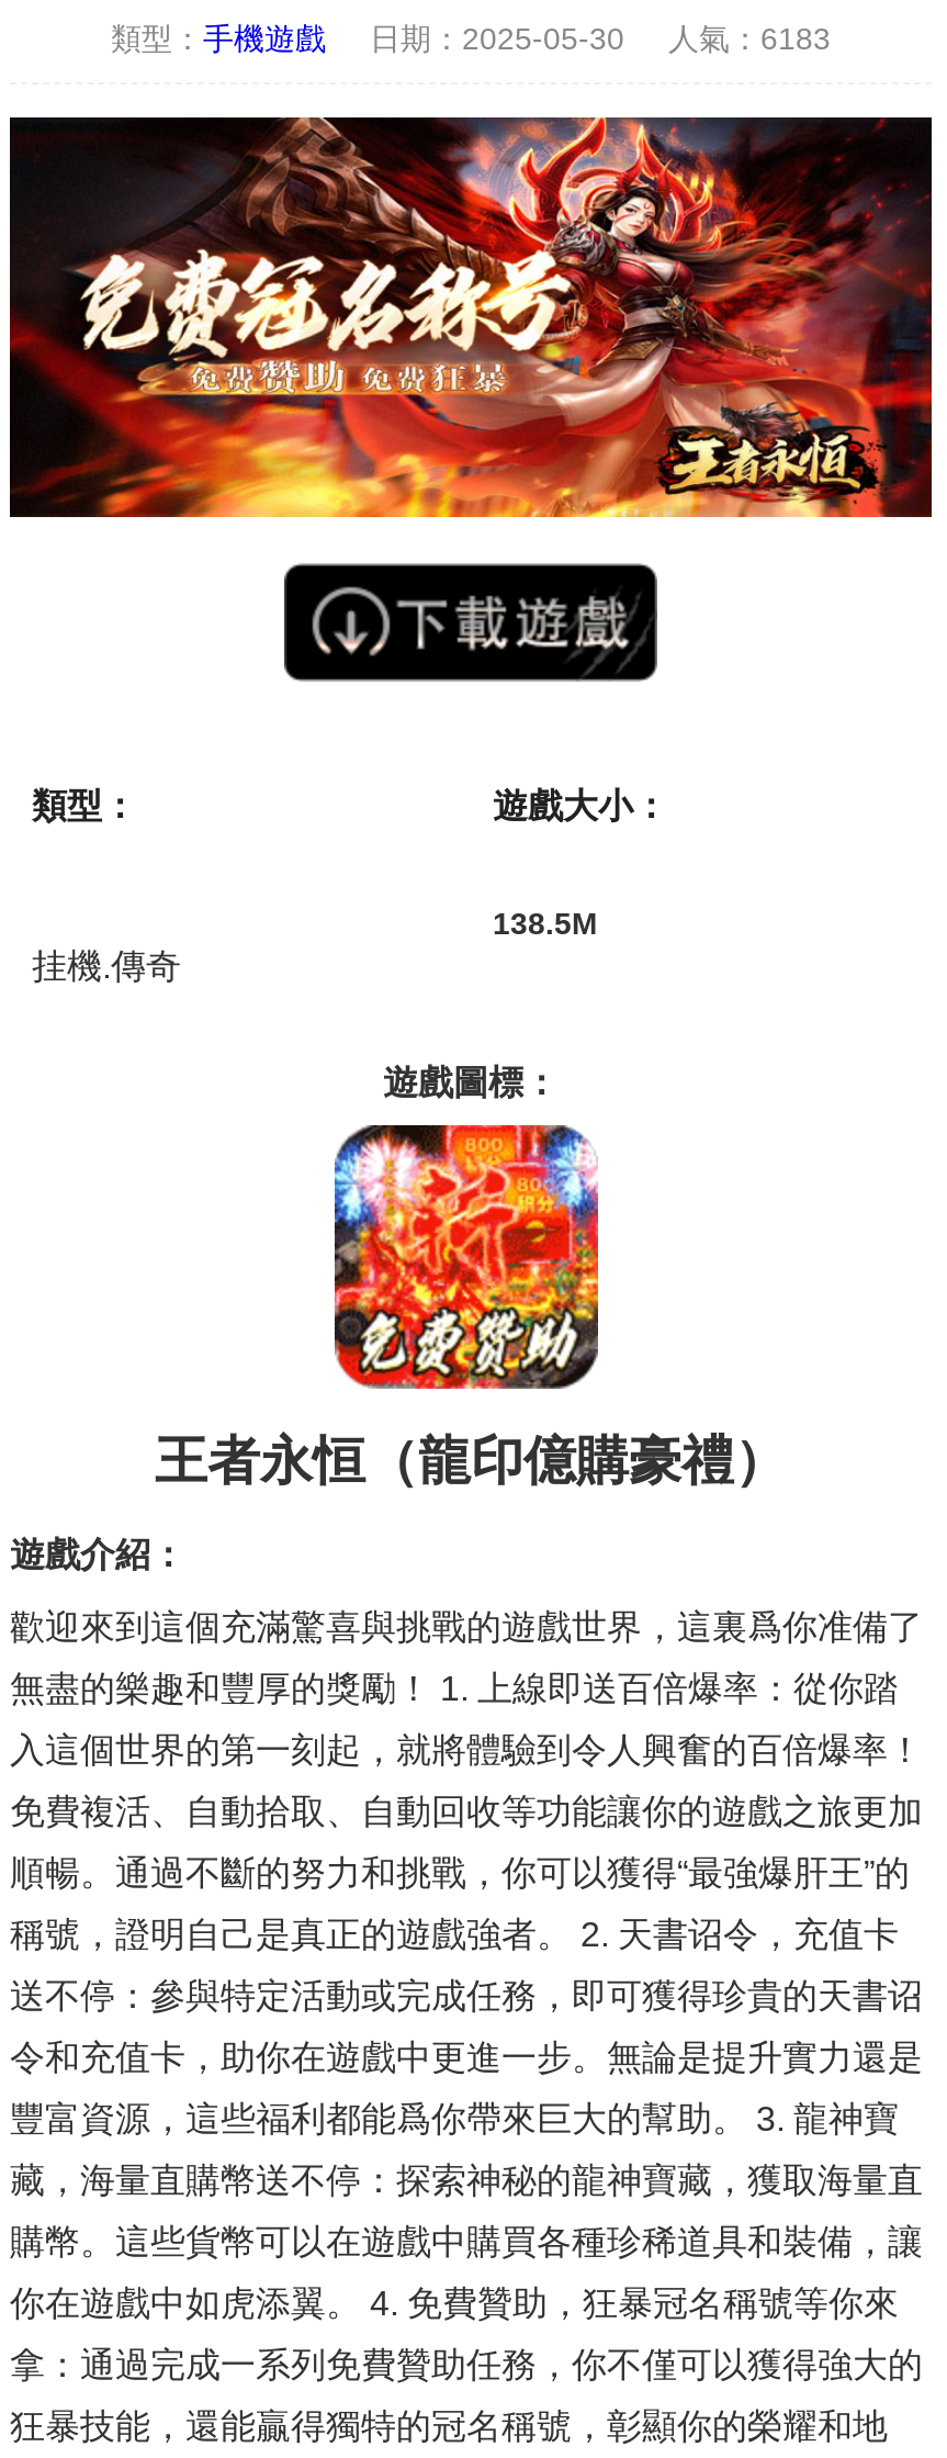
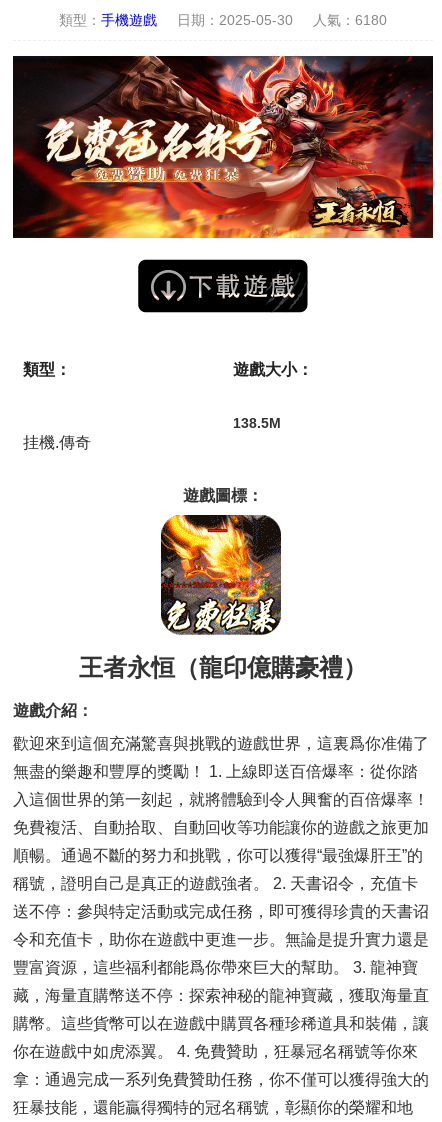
[111,20,831,55] 類型：手機遊戲 日期：2025-05-30 人氣：6183 -> [59,11,387,27] 類型：手機遊戲 日期：2025-05-30 人氣：6180
[332,1123,600,1391] [image] -> [160,514,282,636] [image]

